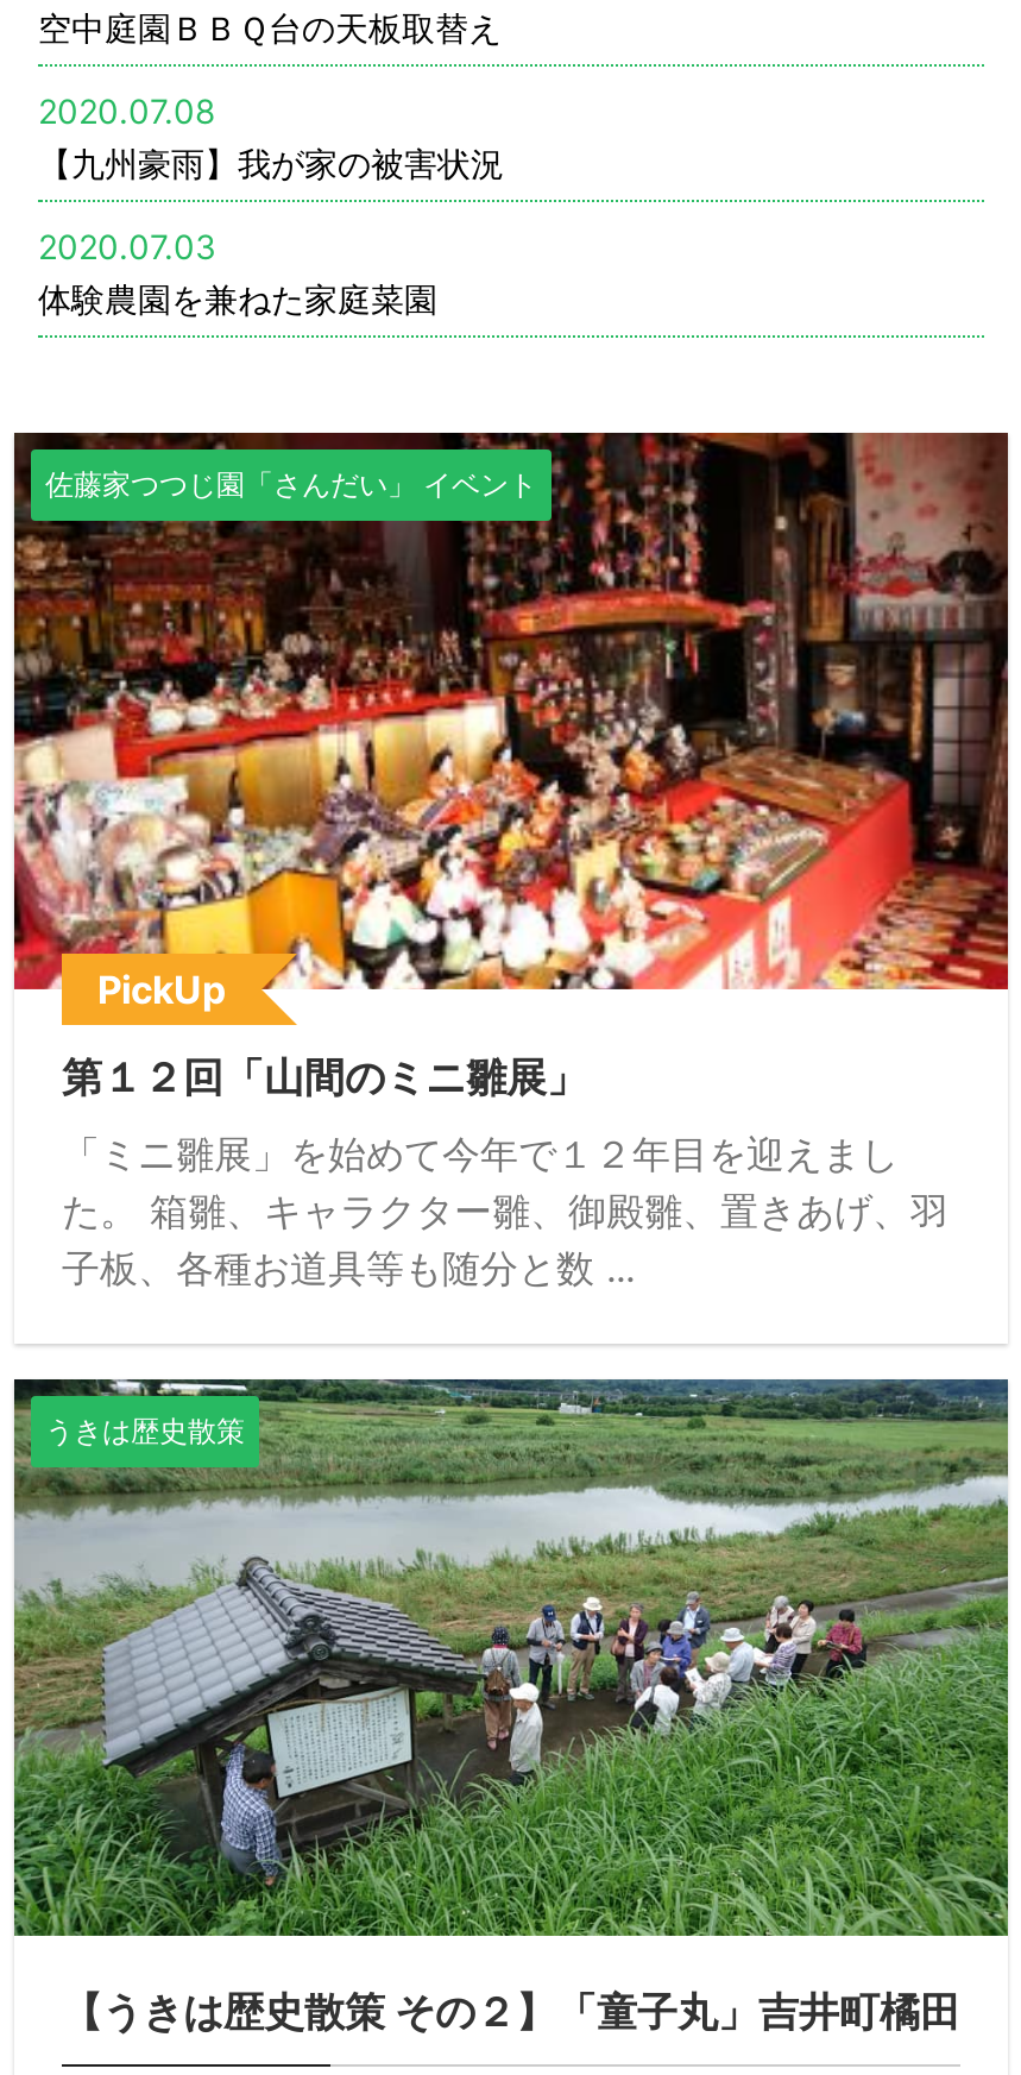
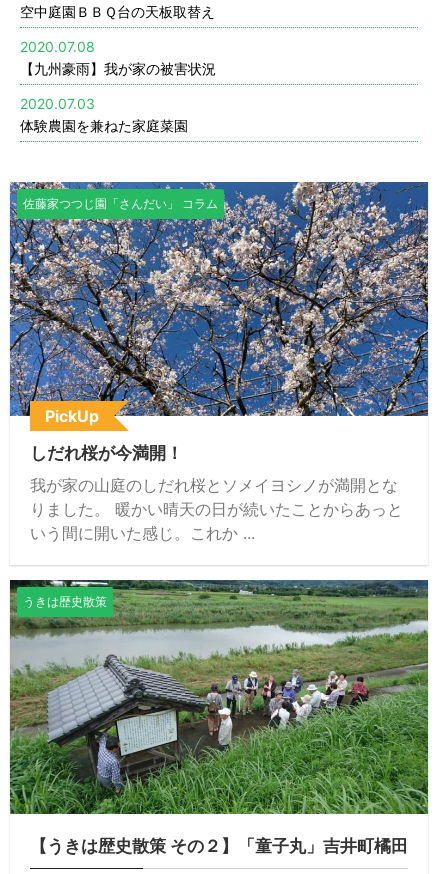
[12,430,1010,992] [image] | 佐藤家つつじ園「さんだい」 イベント -> [9,181,429,417] [image] | 佐藤家つつじ園「さんだい」 コラム
[62,1054,587,1101] 第１２回「山間のミニ雛展」 -> [30,443,183,463] しだれ桜が今満開！
[62,1130,948,1292] 「ミニ雛展」を始めて今年で１２年目を迎えまし | た。 箱雛、キャラクター雛、御殿雛、置きあげ、羽 | 子板、各種お道具等も随分と数 ... -> [30,475,403,543] 我が家の山庭のしだれ桜とソメイヨシノが満開とな | りました。 暖かい晴天の日が続いたことからあっと | いう間に開いた感じ。これか ...

